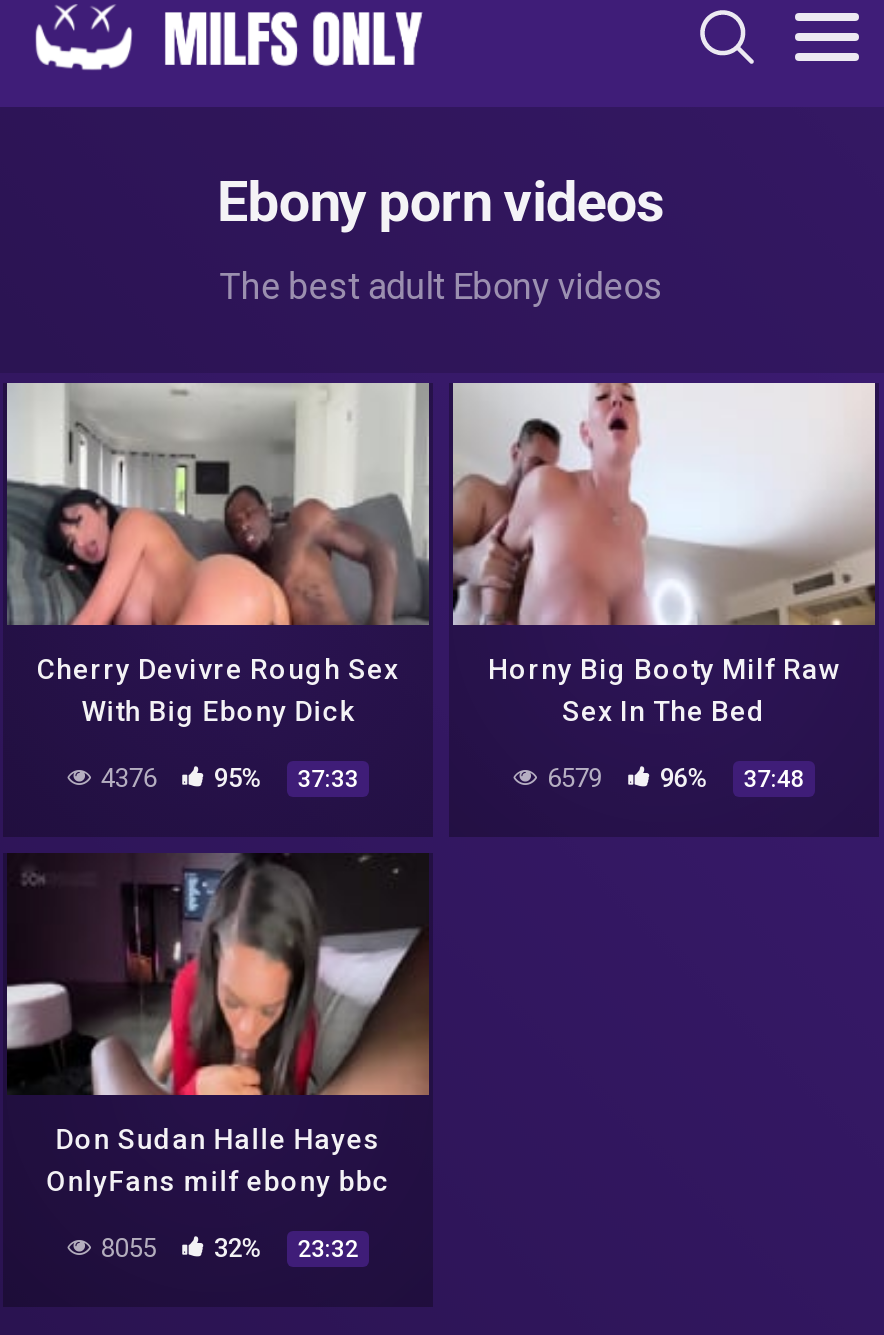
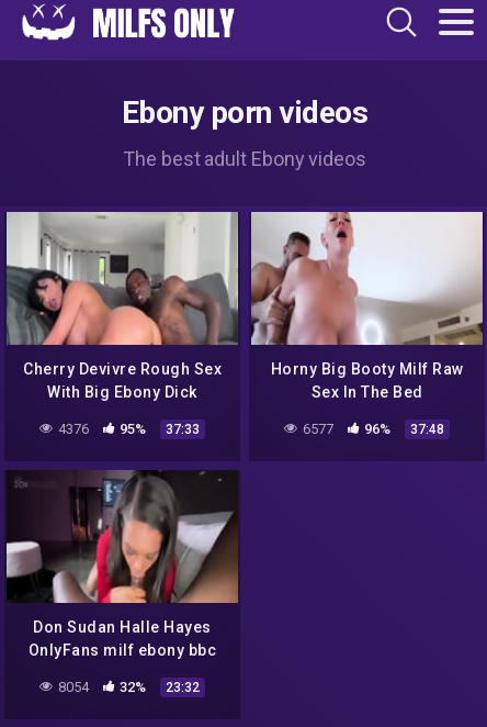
[541,763,805,793] 6579 96% 37:48 -> [300,421,444,437] 6577 96% 37:48
[95,1233,359,1263] 8055 32% 23:32 -> [55,679,199,695] 8054 32% 23:32

